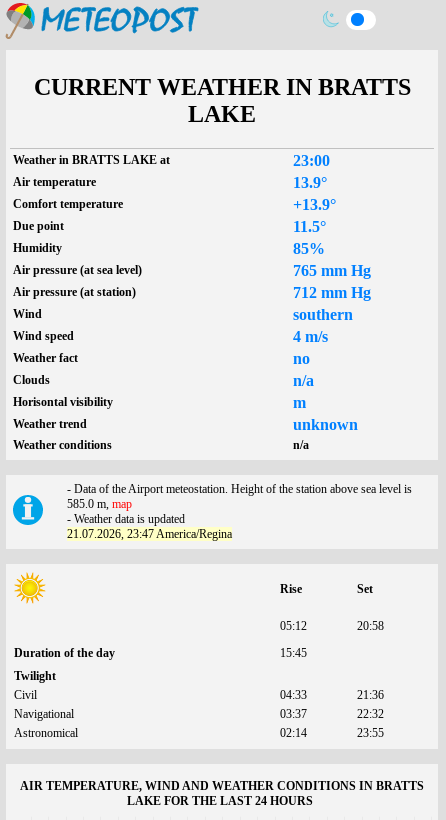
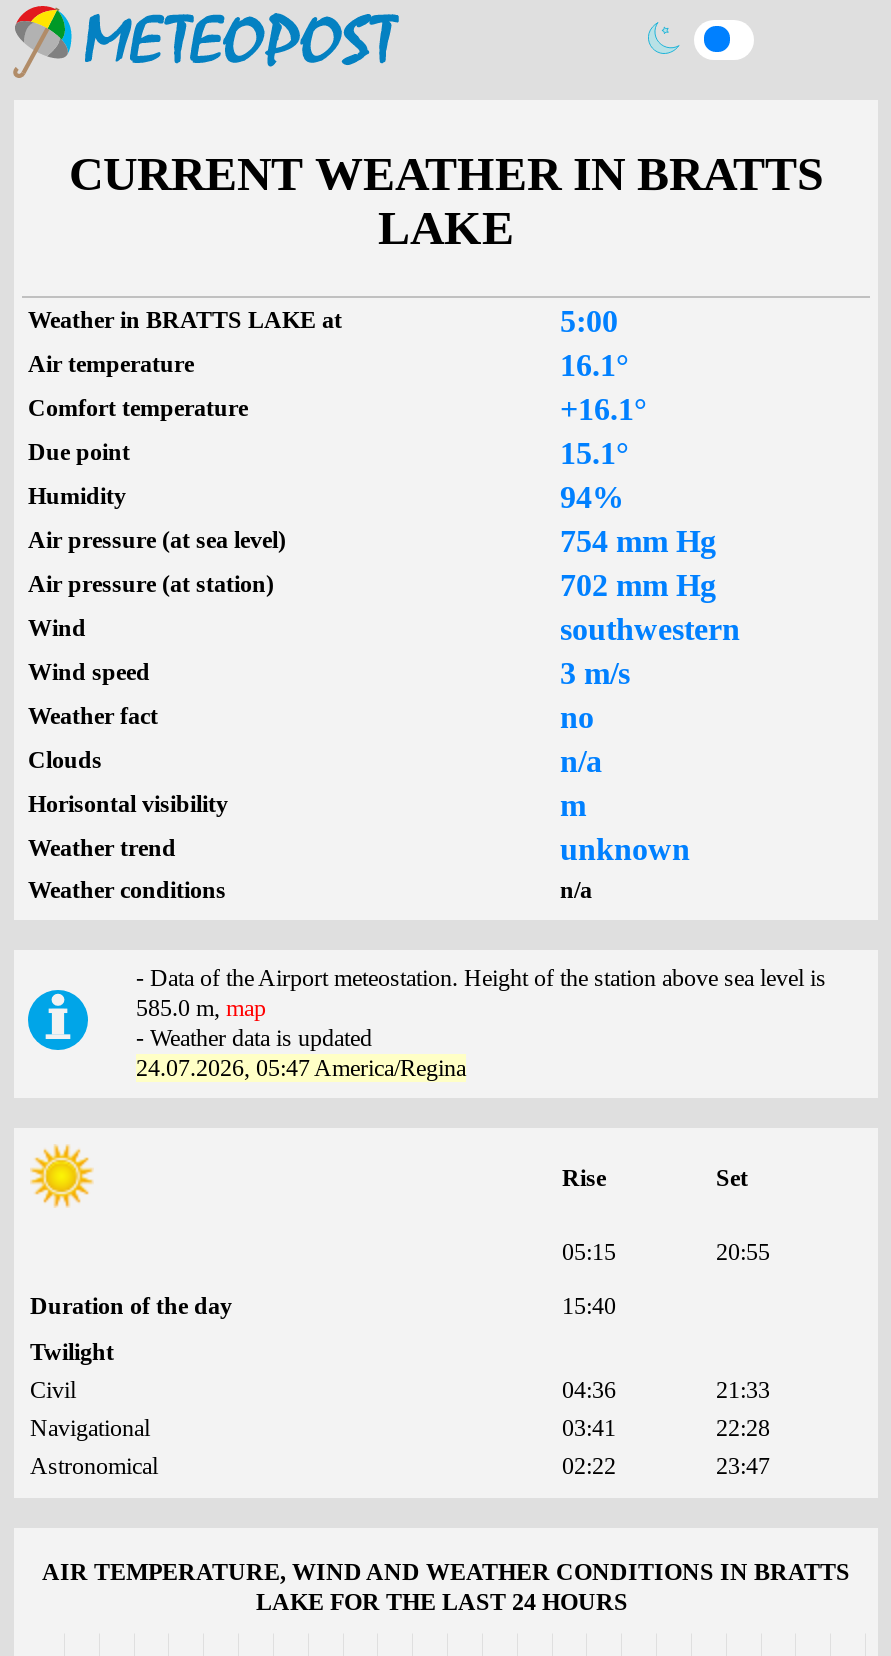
[293,152,330,169] 23:00 -> [560,304,618,338] 5:00
[293,174,327,191] 13.9° -> [560,348,628,382] 16.1°
[293,196,336,213] +13.9° -> [560,392,646,426] +16.1°
[293,218,326,235] 11.5° -> [560,436,628,470] 15.1°
[293,240,325,257] 85% -> [560,480,624,514] 94%
[293,262,371,279] 765 mm Hg -> [560,524,716,558] 754 mm Hg
[293,284,371,301] 712 mm Hg -> [560,568,716,602] 702 mm Hg
[293,306,353,323] southern -> [560,612,740,646] southwestern
[293,328,328,345] 4 m/s -> [560,656,630,690] 3 m/s
[67,527,232,541] 21.07.2026, 23:47 America/Regina -> [136,1054,466,1082] 24.07.2026, 05:47 America/Regina
[280,619,307,633] 05:12 -> [562,1238,616,1266] 05:15
[357,619,384,633] 20:58 -> [716,1238,770,1266] 20:55
[280,646,307,660] 15:45 -> [562,1292,616,1320] 15:40
[280,688,307,702] 04:33 -> [562,1376,616,1404] 04:36
[357,688,384,702] 21:36 -> [716,1376,770,1404] 21:33
[280,707,307,721] 03:37 -> [562,1414,616,1442] 03:41
[357,707,384,721] 22:32 -> [716,1414,770,1442] 22:28
[280,726,307,740] 02:14 -> [562,1452,616,1480] 02:22
[357,726,384,740] 23:55 -> [716,1452,770,1480] 23:47

